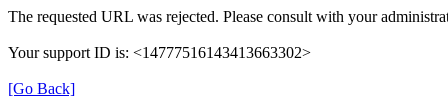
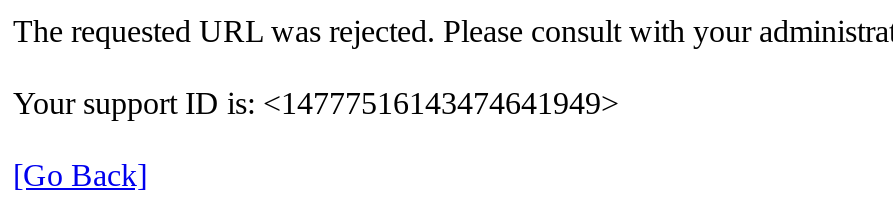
[8,44,311,61] Your support ID is: <14777516143413663302> -> [13,86,619,120] Your support ID is: <14777516143474641949>

